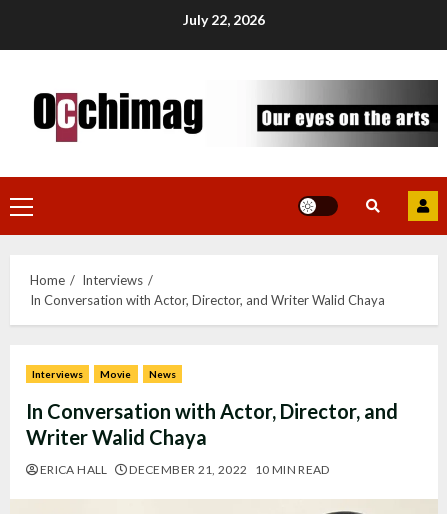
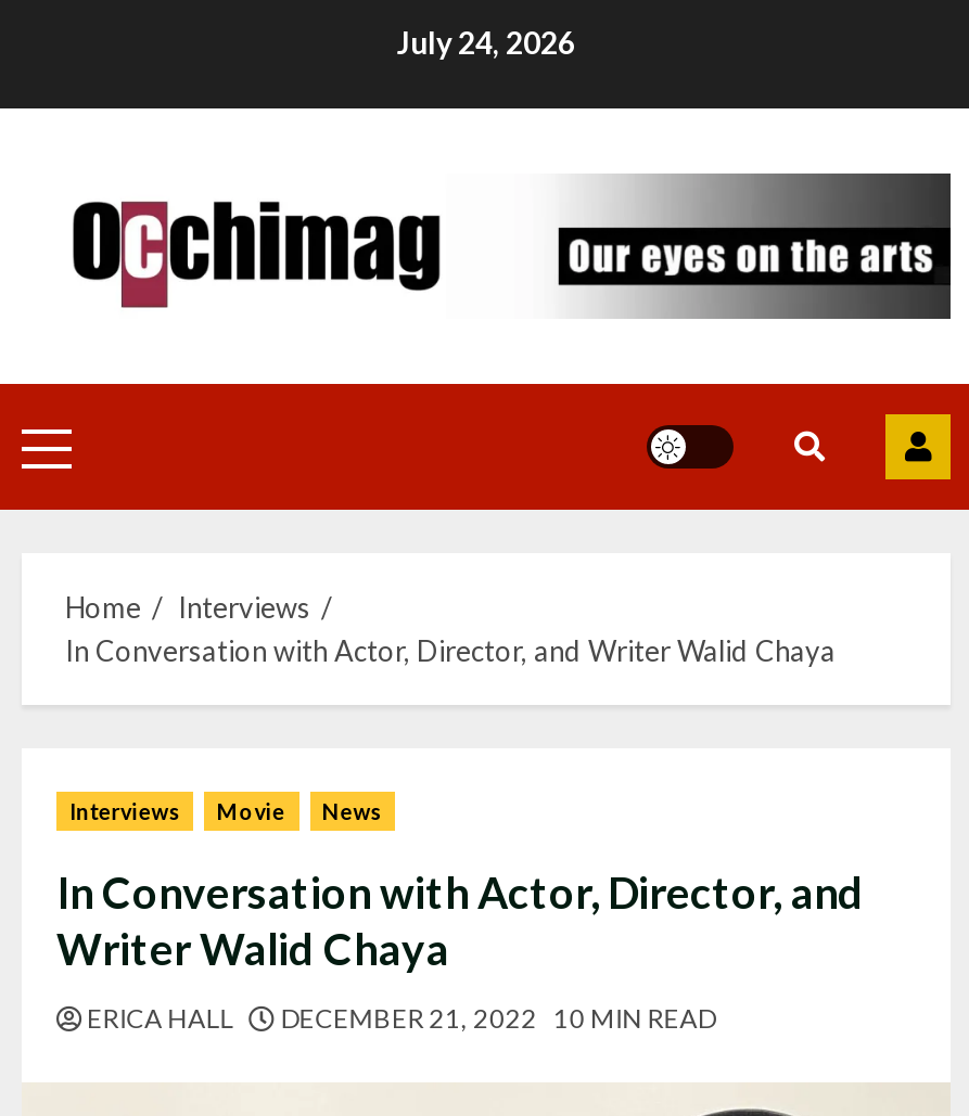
[183,11,265,28] July 22, 2026 -> [397,23,575,60] July 24, 2026

